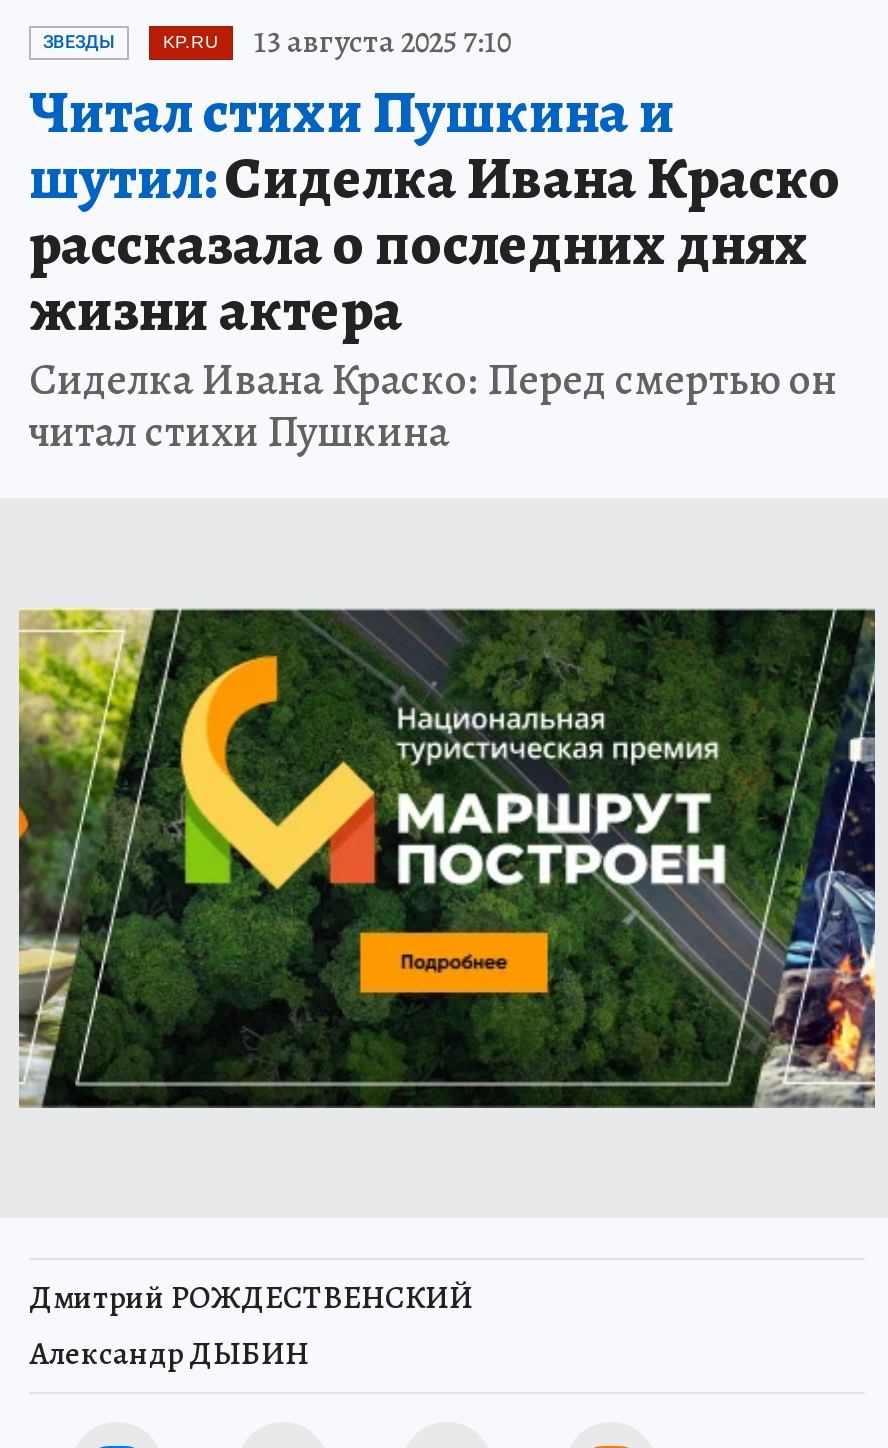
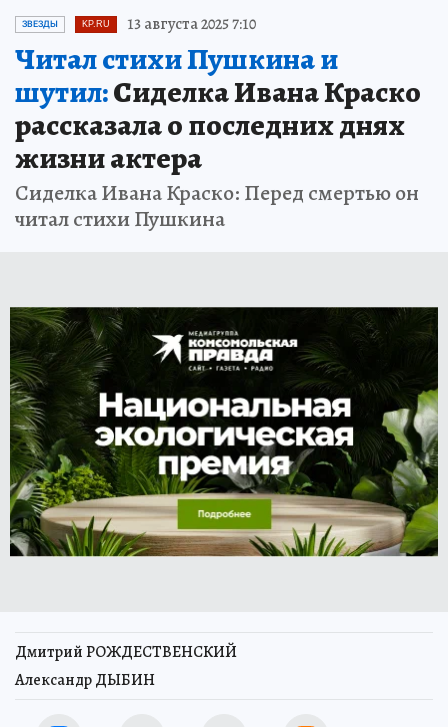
[17,608,877,1110] [image] -> [9,306,439,557] [image]

